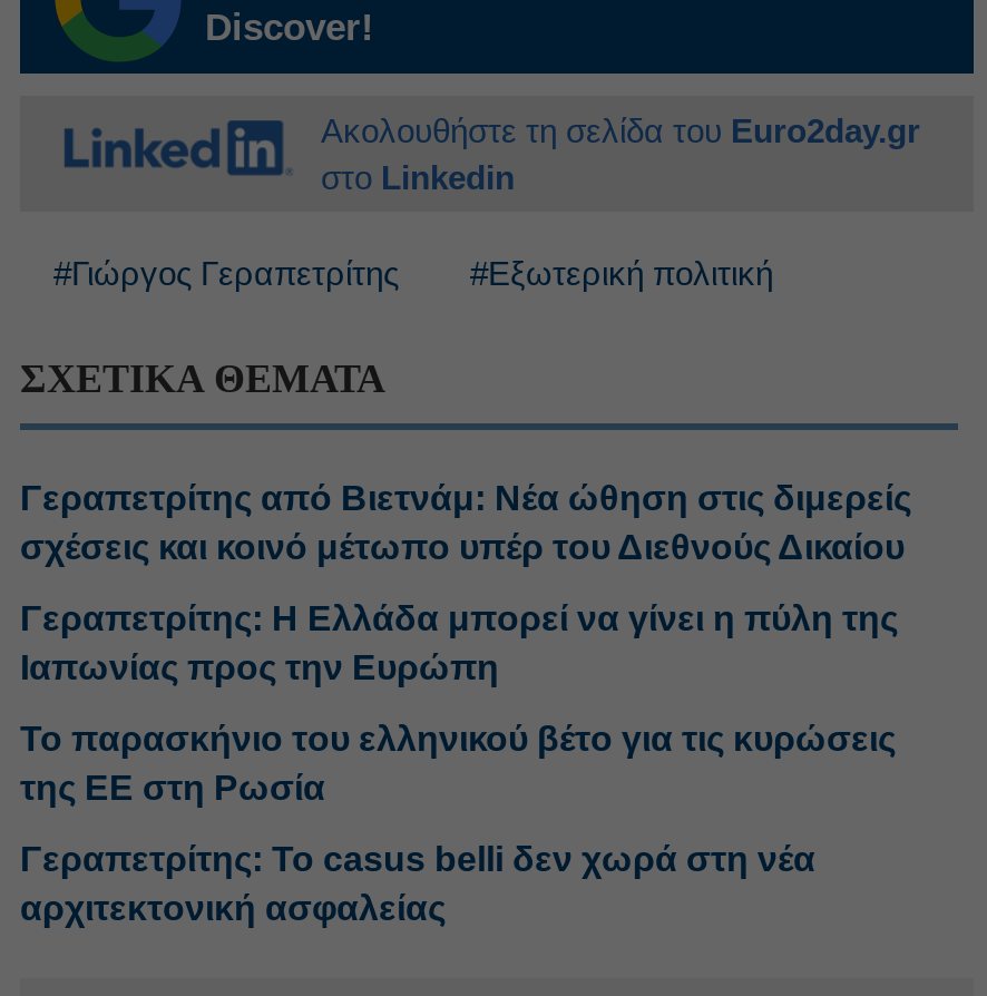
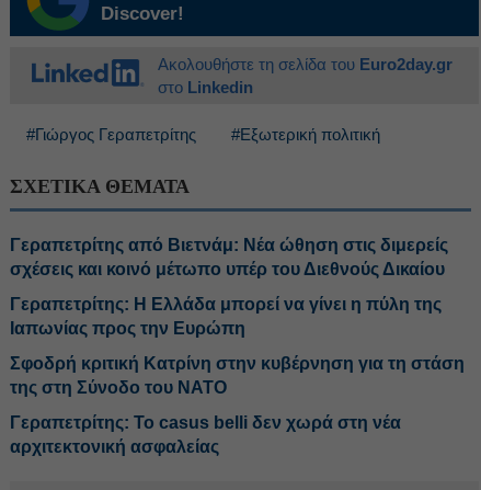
[20,720,896,807] Το παρασκήνιο του ελληνικού βέτο για τις κυρώσεις | της ΕΕ στη Ρωσία -> [10,354,465,397] Σφοδρή κριτική Κατρίνη στην κυβέρνηση για τη στάση | της στη Σύνοδο του ΝΑΤΟ

